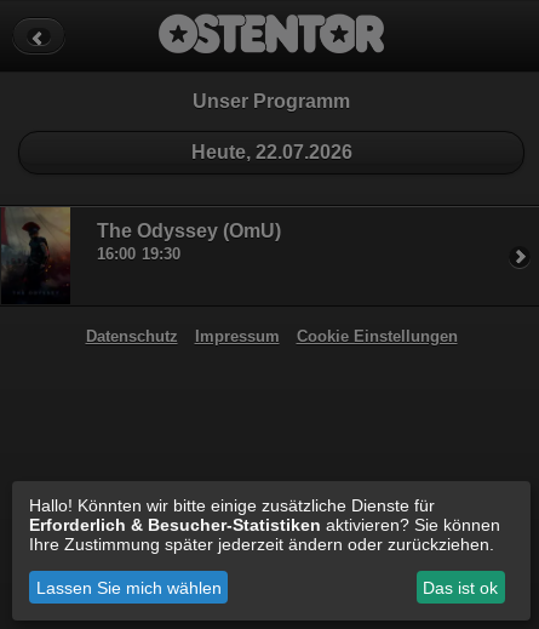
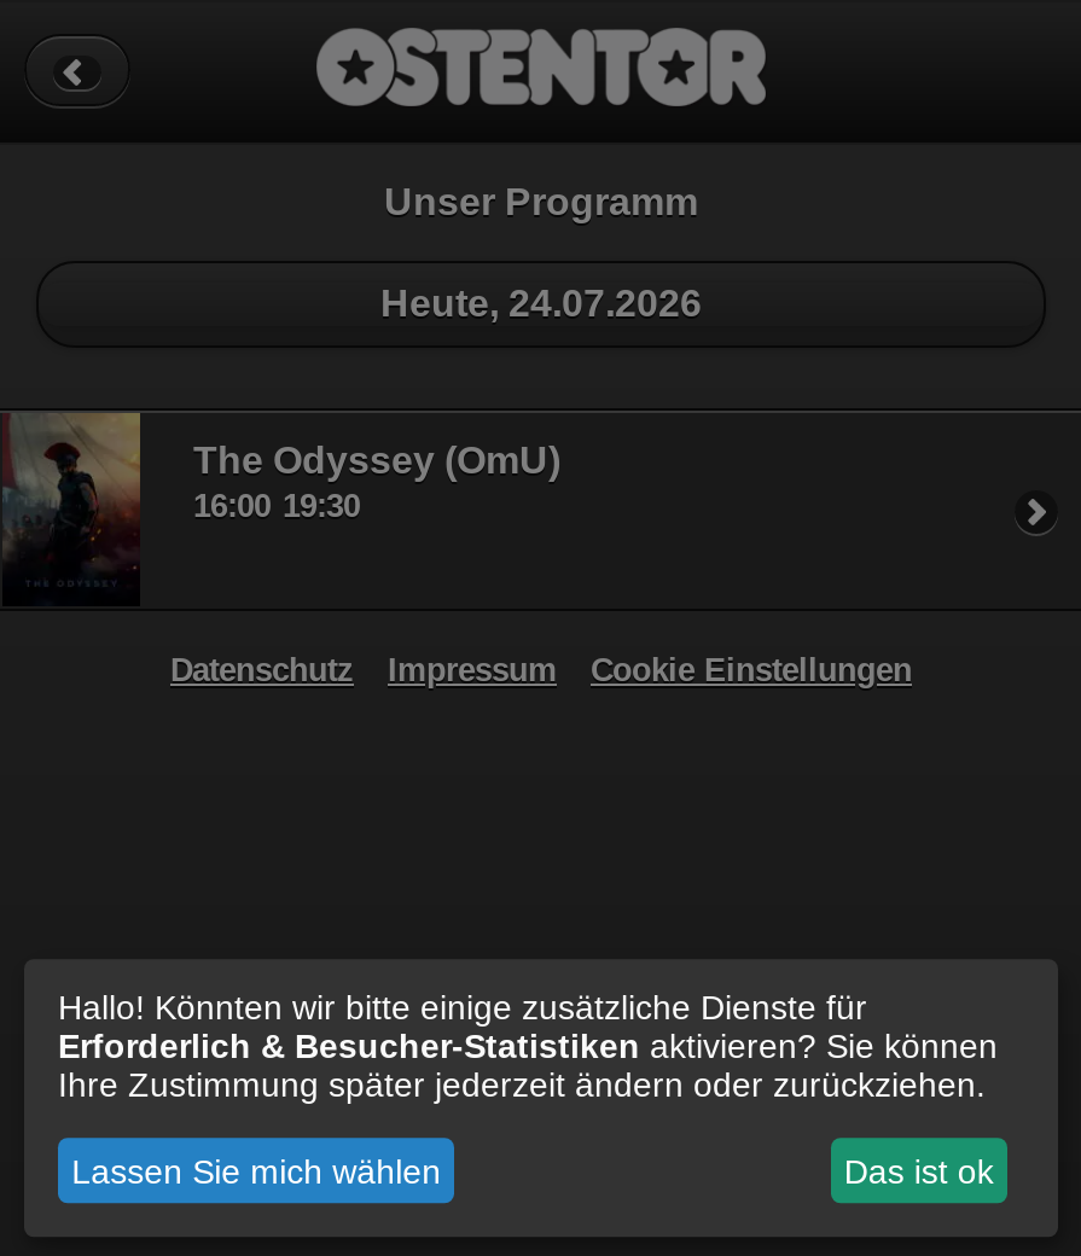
[191,142,352,163] Heute, 22.07.2026 -> [380,283,702,324] Heute, 24.07.2026

